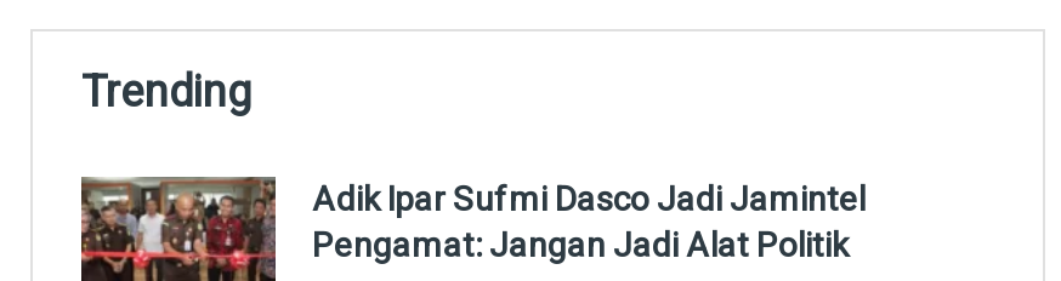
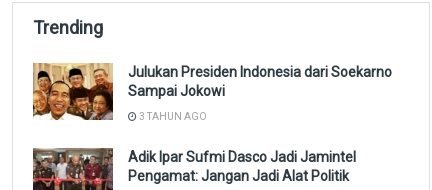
none -> [32,62,392,121] [image] | Julukan Presiden Indonesia dari Soekarno | Sampai Jokowi | 3 TAHUN AGO

